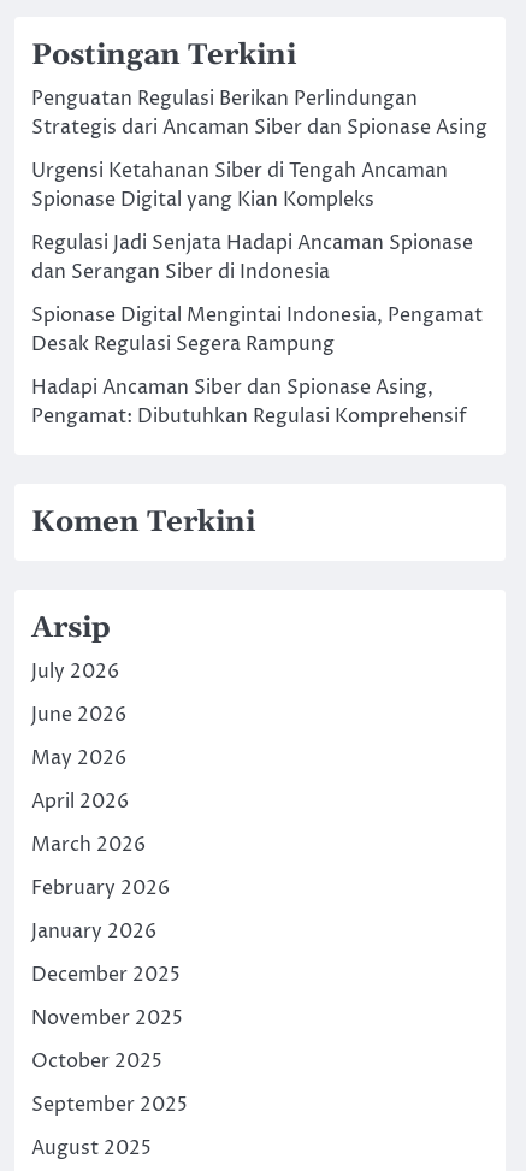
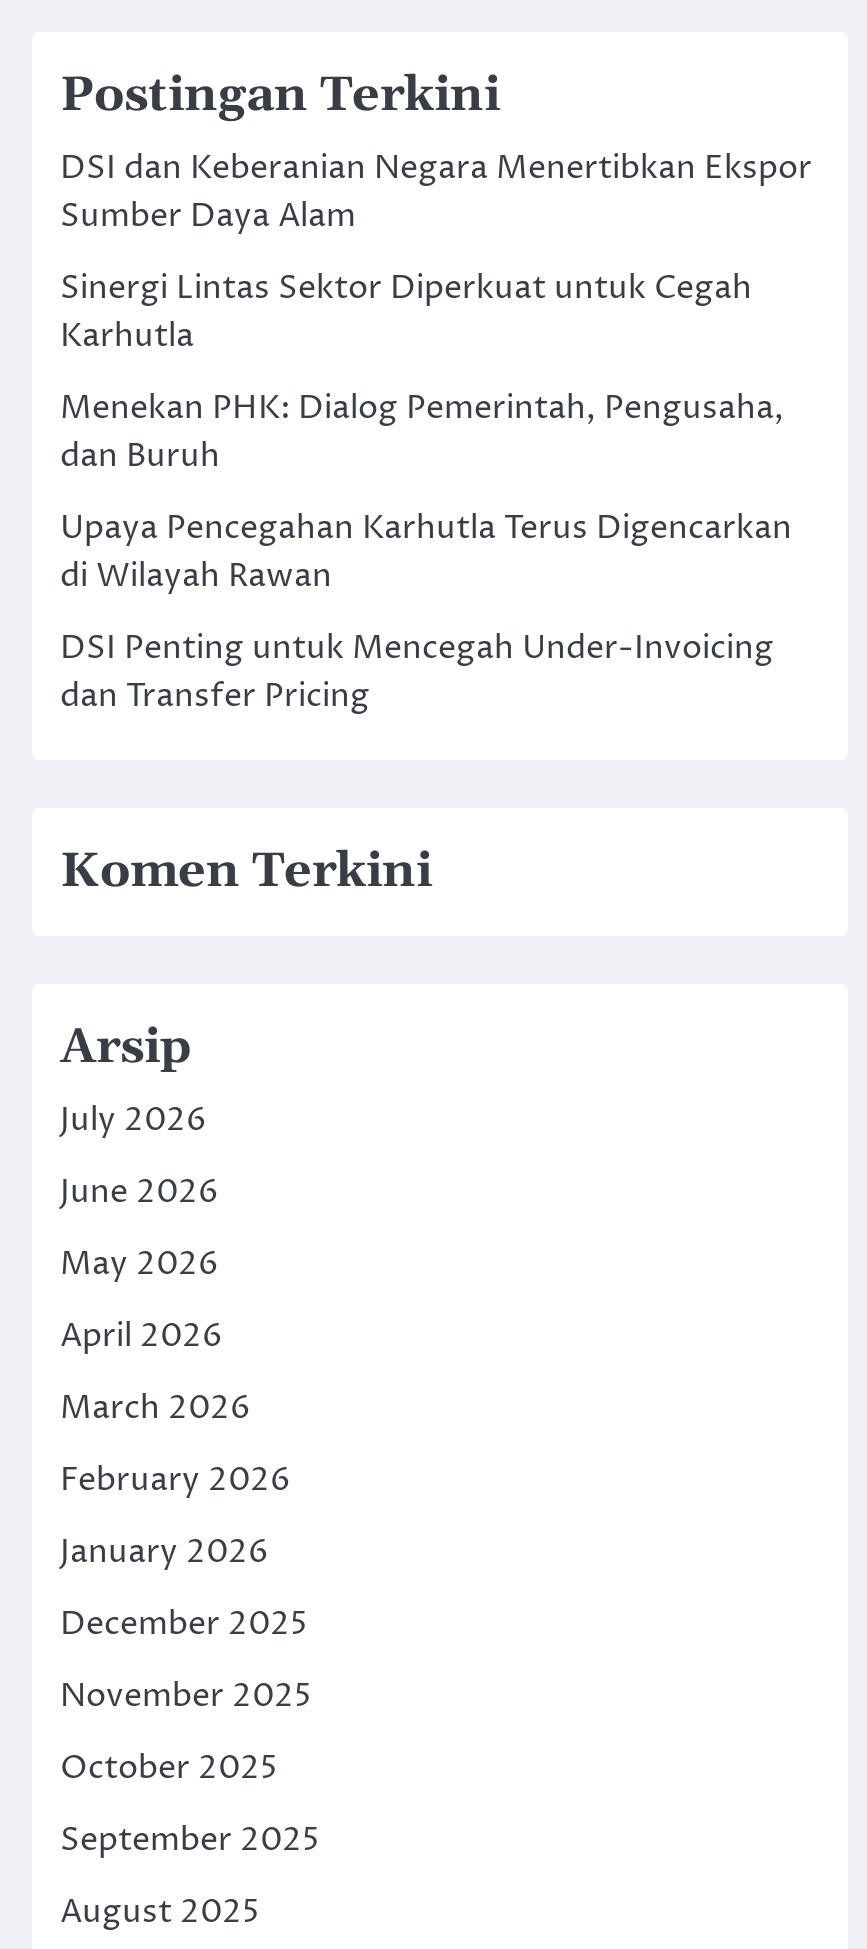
[31,85,487,140] Penguatan Regulasi Berikan Perlindungan | Strategis dari Ancaman Siber dan Spionase Asing -> [60,145,812,237] DSI dan Keberanian Negara Menertibkan Ekspor | Sumber Daya Alam
[31,157,448,213] Urgensi Ketahanan Siber di Tengah Ancaman | Spionase Digital yang Kian Kompleks -> [60,265,752,357] Sinergi Lintas Sektor Diperkuat untuk Cegah | Karhutla
[31,230,473,285] Regulasi Jadi Senjata Hadapi Ancaman Spionase | dan Serangan Siber di Indonesia -> [60,385,784,477] Menekan PHK: Dialog Pemerintah, Pengusaha, | dan Buruh
[31,302,483,357] Spionase Digital Mengintai Indonesia, Pengamat | Desak Regulasi Segera Rampung -> [60,505,792,597] Upaya Pencegahan Karhutla Terus Digencarkan | di Wilayah Rawan
[31,374,467,429] Hadapi Ancaman Siber dan Spionase Asing, | Pengamat: Dibutuhkan Regulasi Komprehensif -> [60,625,774,717] DSI Penting untuk Mencegah Under-Invoicing | dan Transfer Pricing

